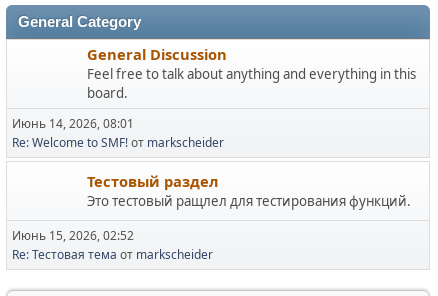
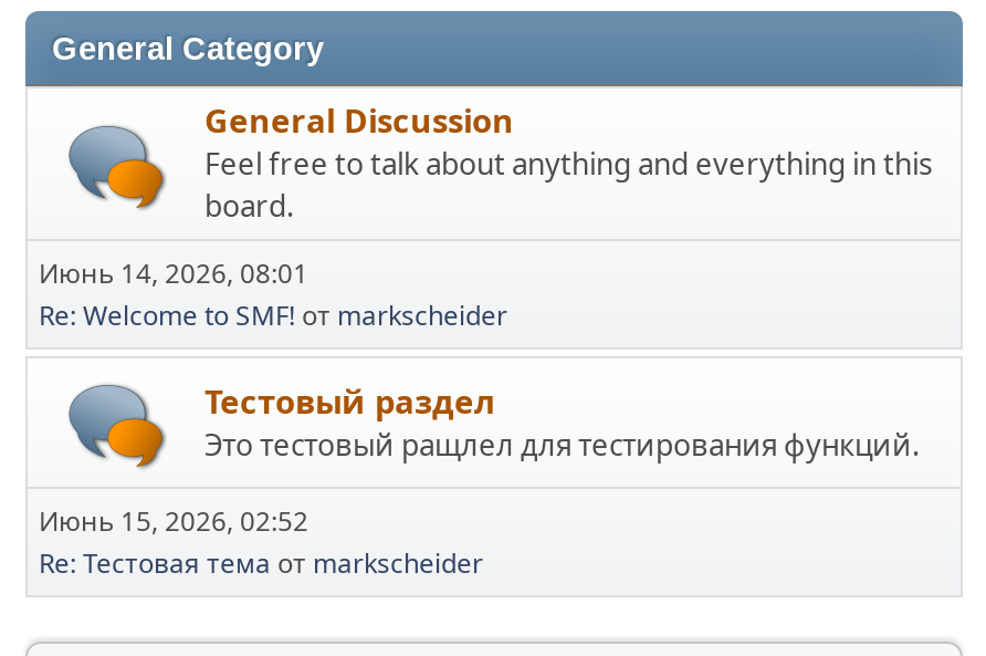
none -> [67,123,167,211] [image]
none -> [67,382,167,470] [image]

